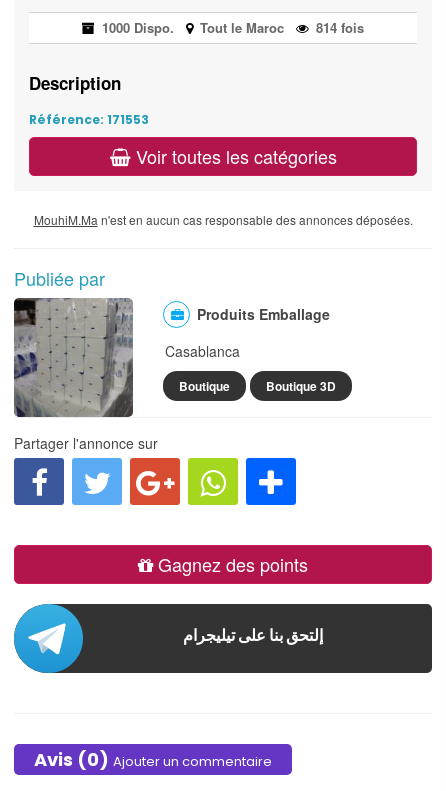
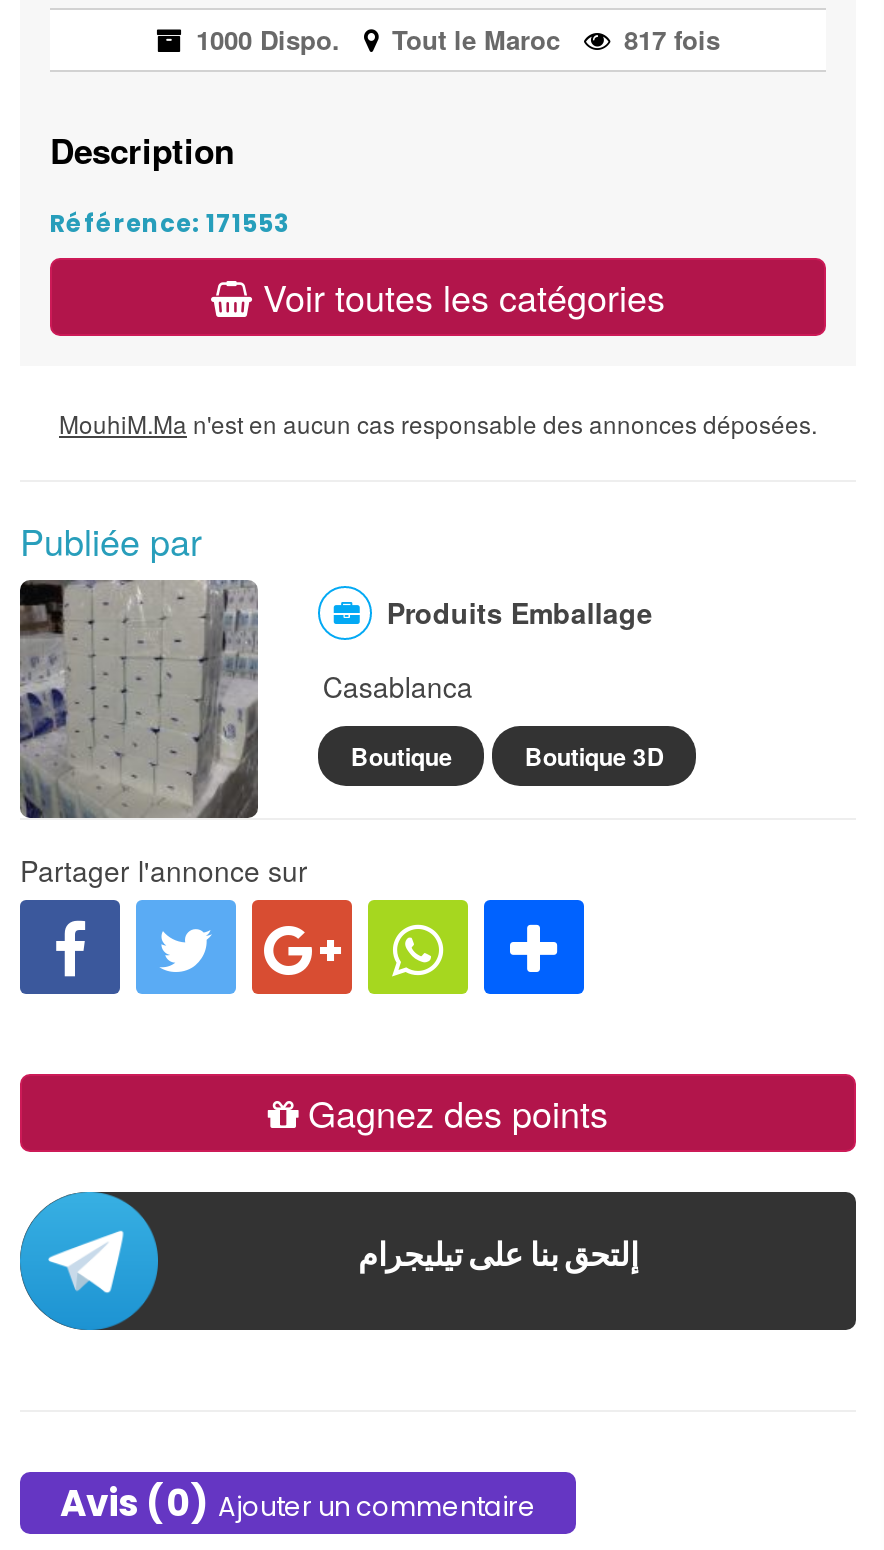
[98,18,364,37] 1000 Dispo. Tout le Maroc 814 fois -> [188,20,720,58] 1000 Dispo. Tout le Maroc 817 fois

